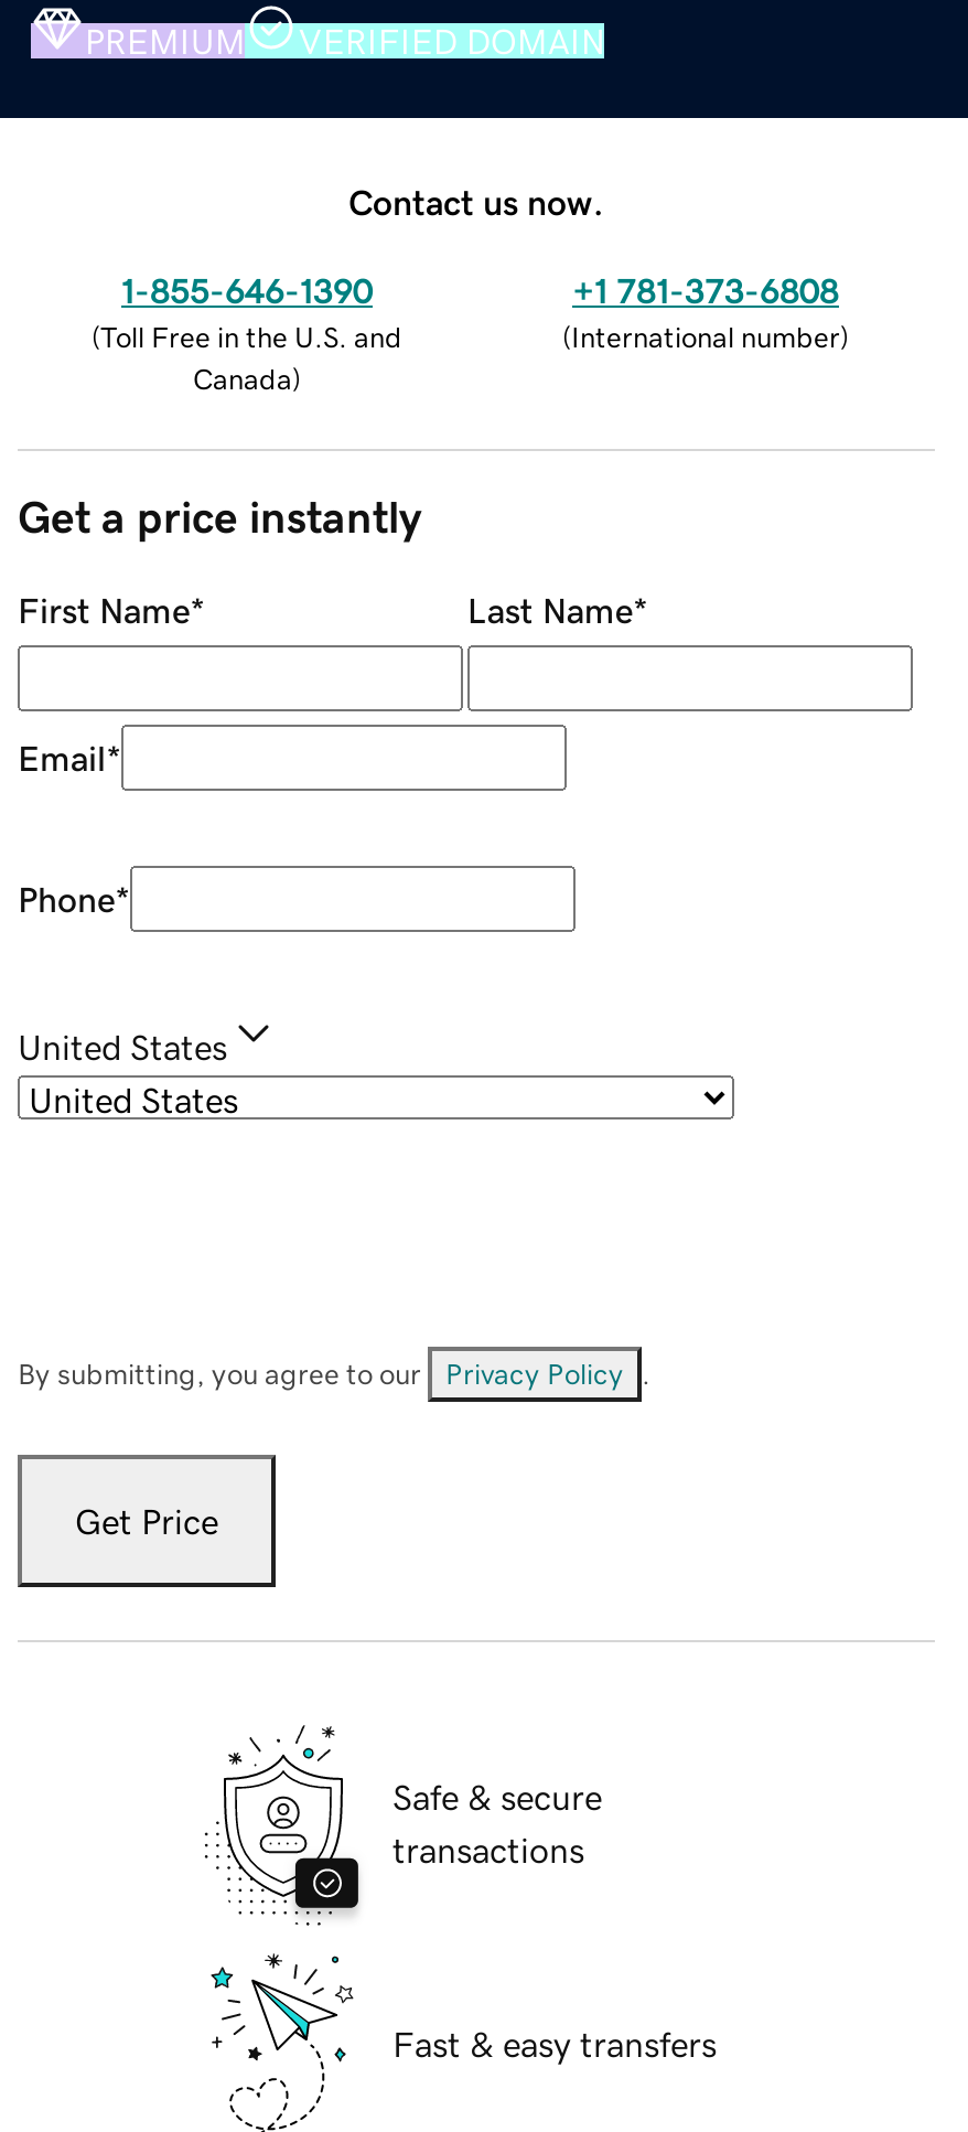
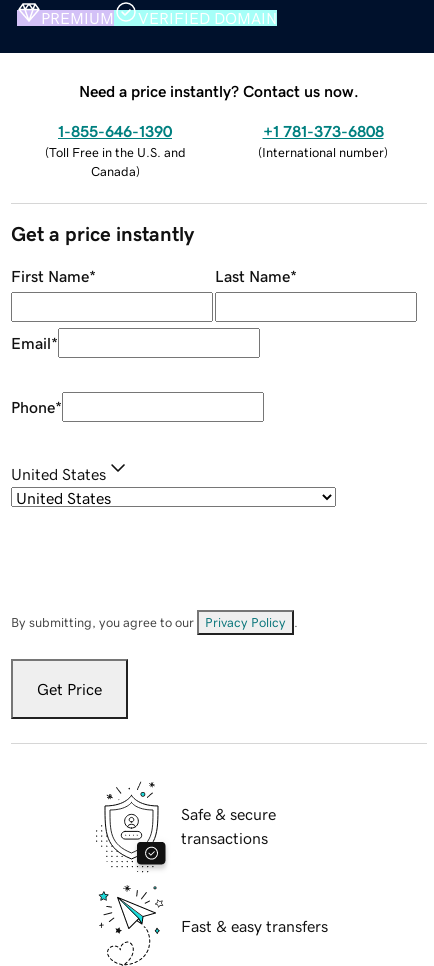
[348,183,604,219] Contact us now. -> [79,83,359,99] Need a price instantly? Contact us now.

